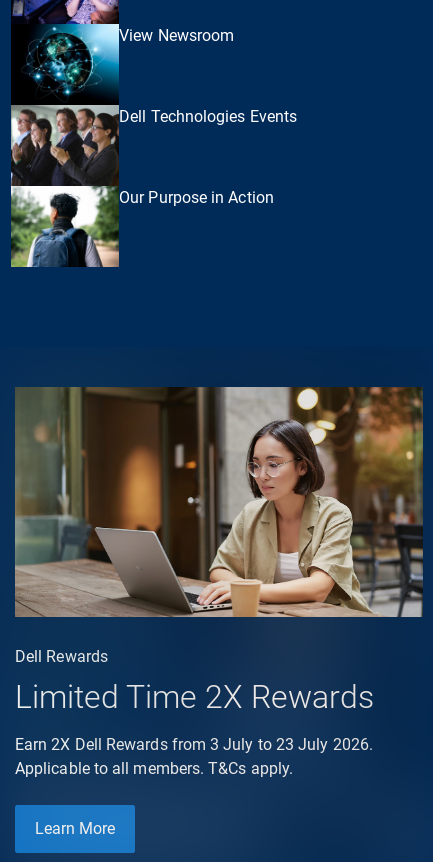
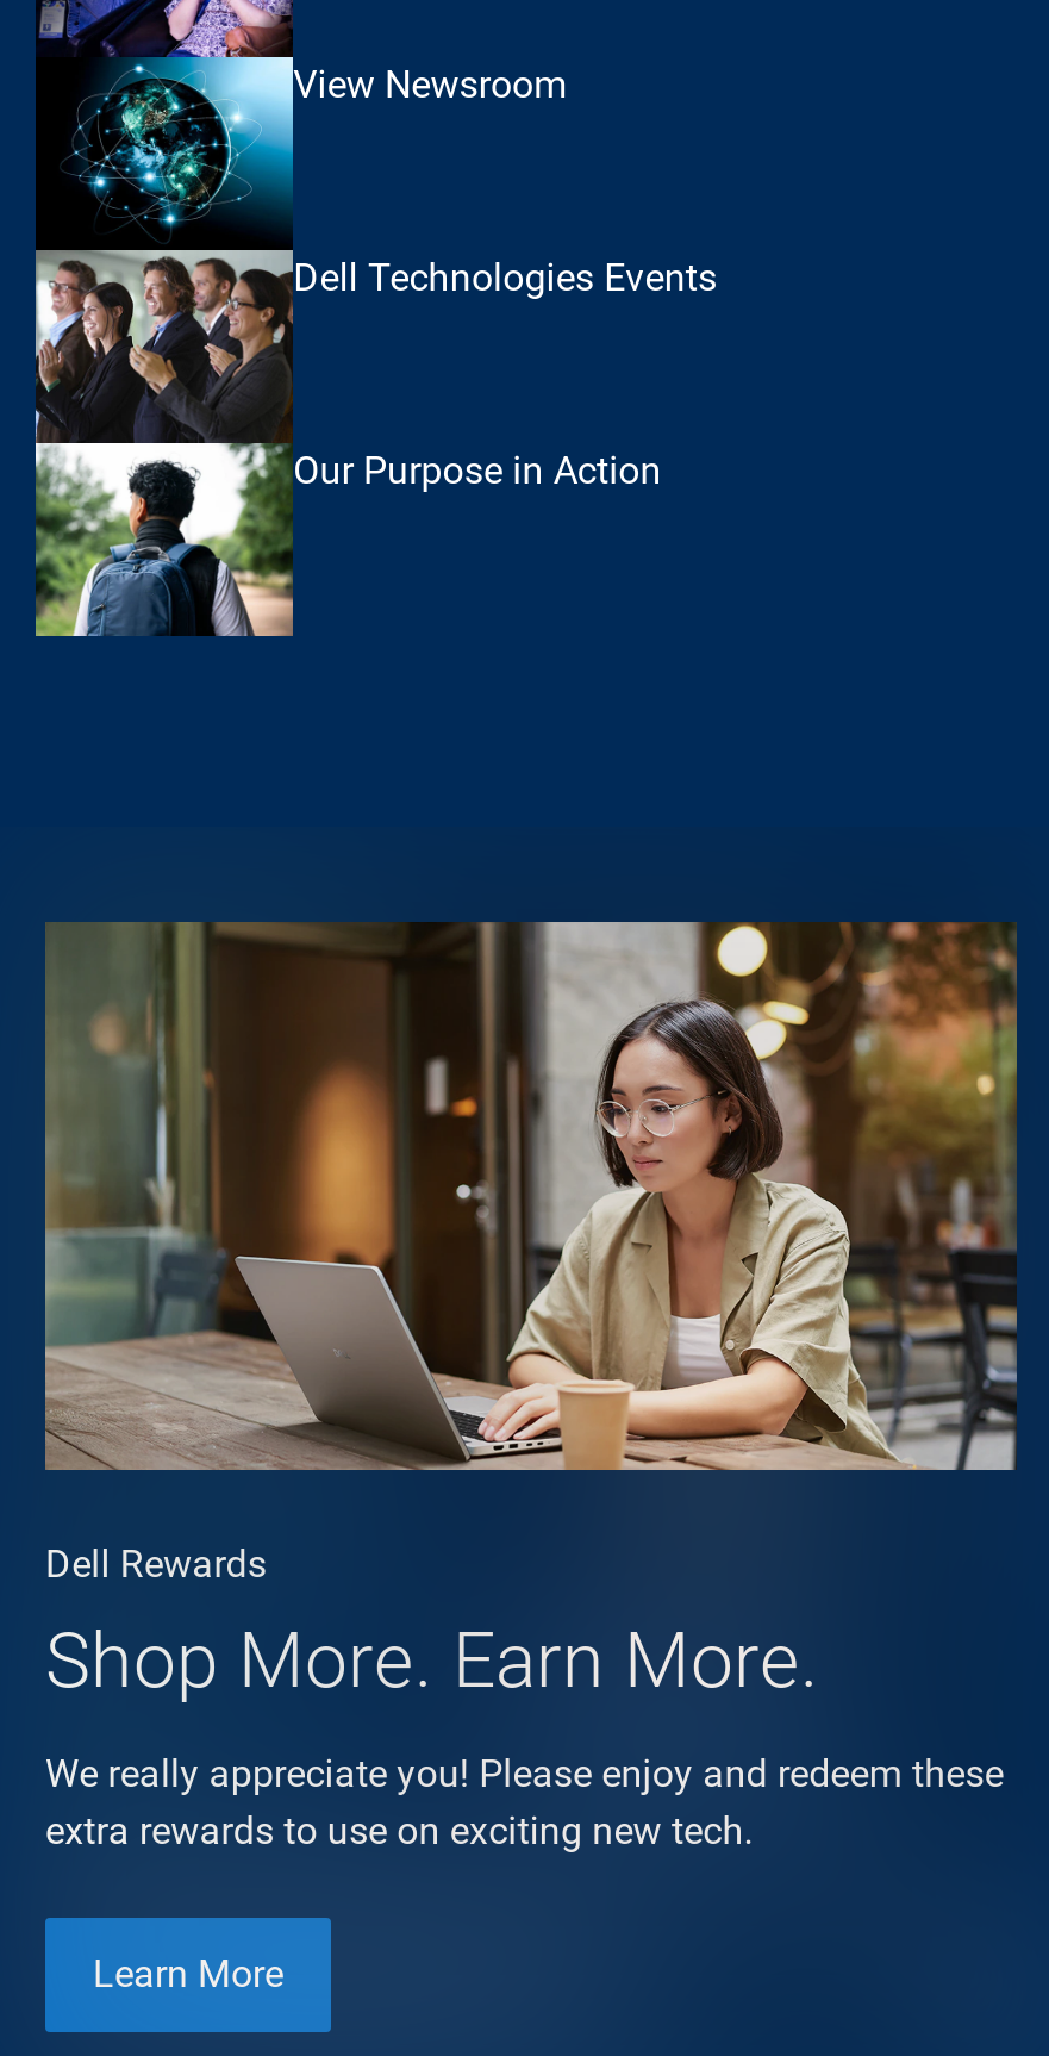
[15,678,374,716] Limited Time 2X Rewards -> [45,1615,819,1705] Shop More. Earn More.
[15,735,373,778] Earn 2X Dell Rewards from 3 July to 23 July 2026. | Applicable to all members. T&Cs apply. -> [45,1750,1004,1853] We really appreciate you! Please enjoy and redeem these | extra rewards to use on exciting new tech.

